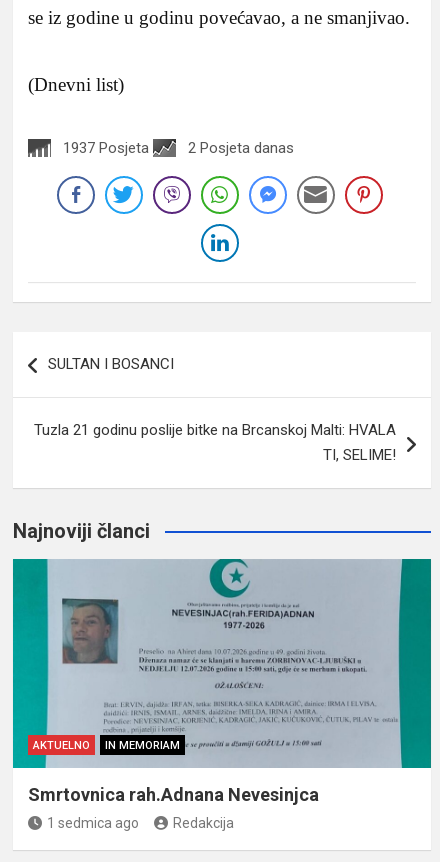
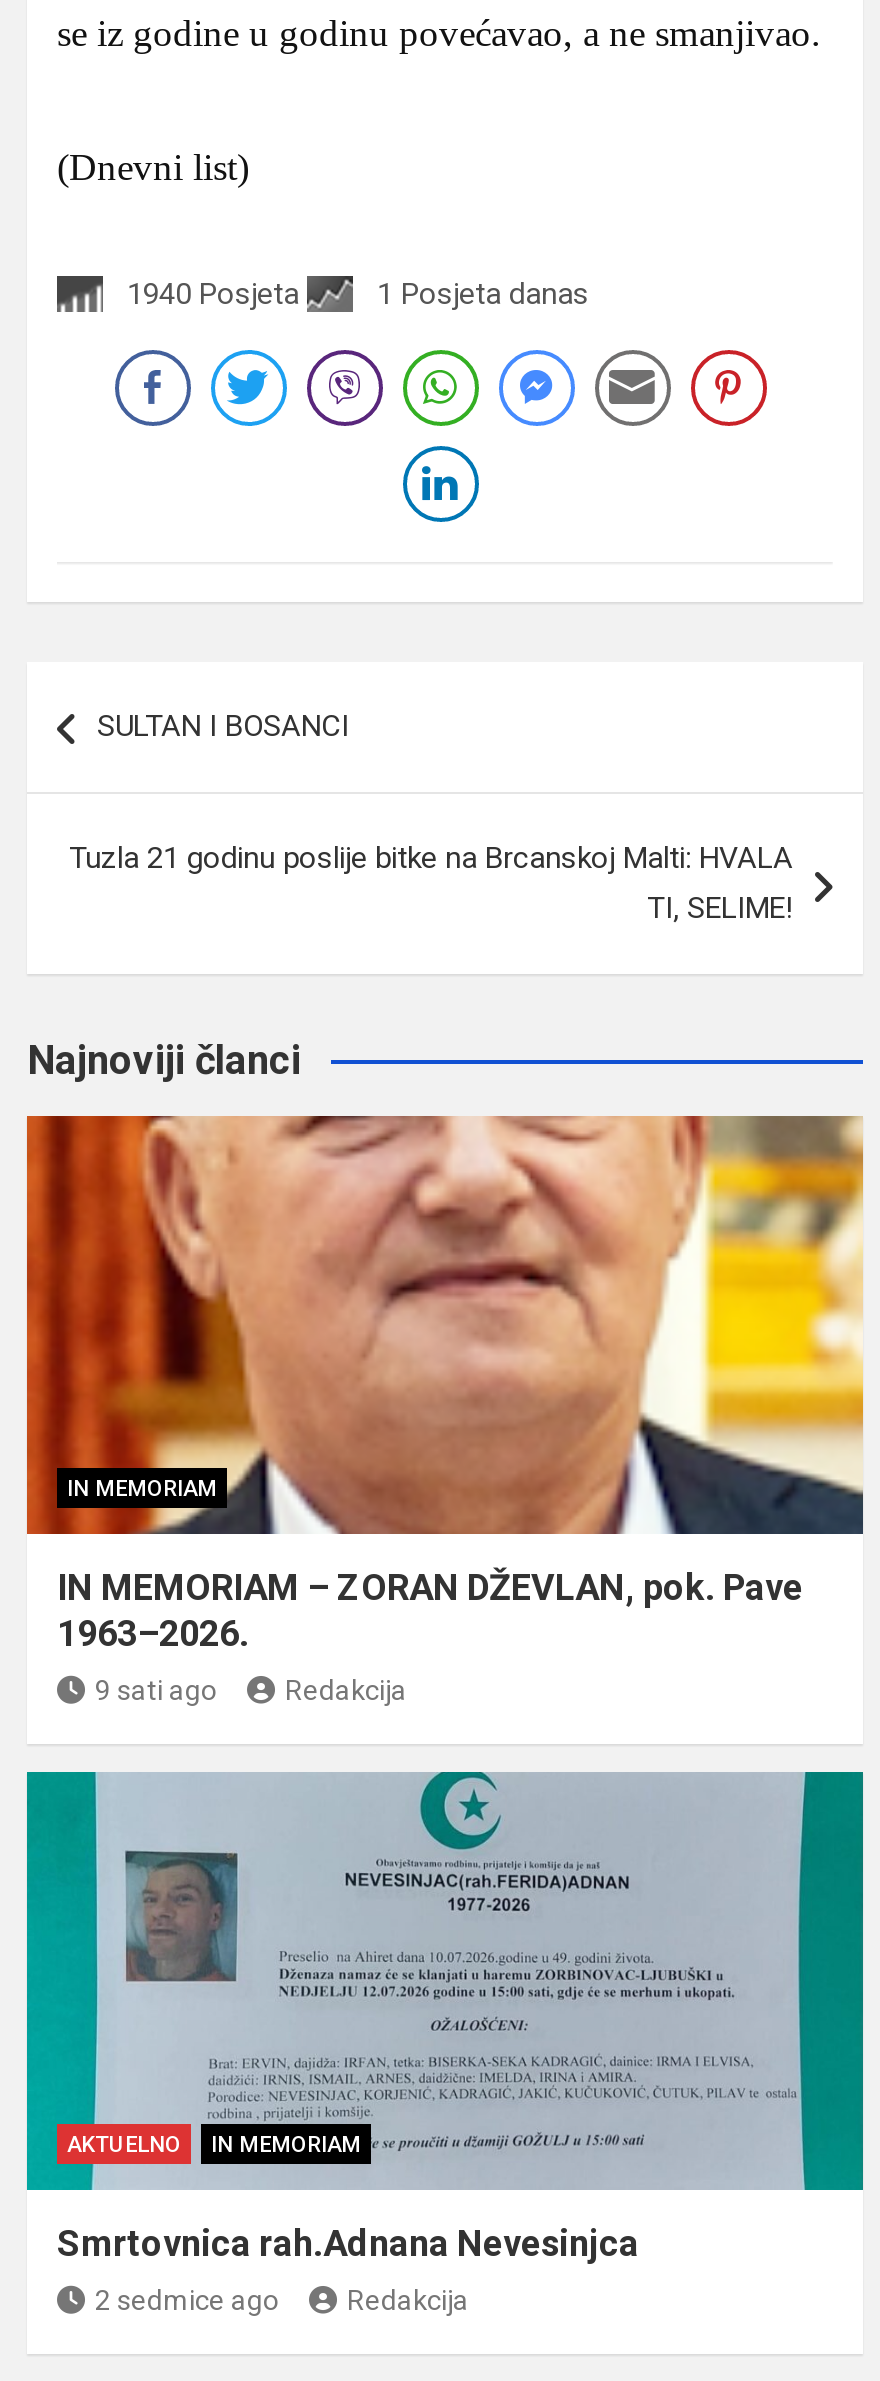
[63,139,149,157] 1937 Posjeta -> [127,275,299,311] 1940 Posjeta
[188,139,294,157] 2 Posjeta danas -> [377,275,589,311] 1 Posjeta danas
none -> [25,1114,865,1705] [image] | IN MEMORIAM | IN MEMORIAM – ZORAN DŽEVLAN, pok. Pave | 1963–2026. | 9 sati ago | Redakcija
[47,815,139,831] 1 sedmica ago -> [95,2283,279,2315] 2 sedmice ago

